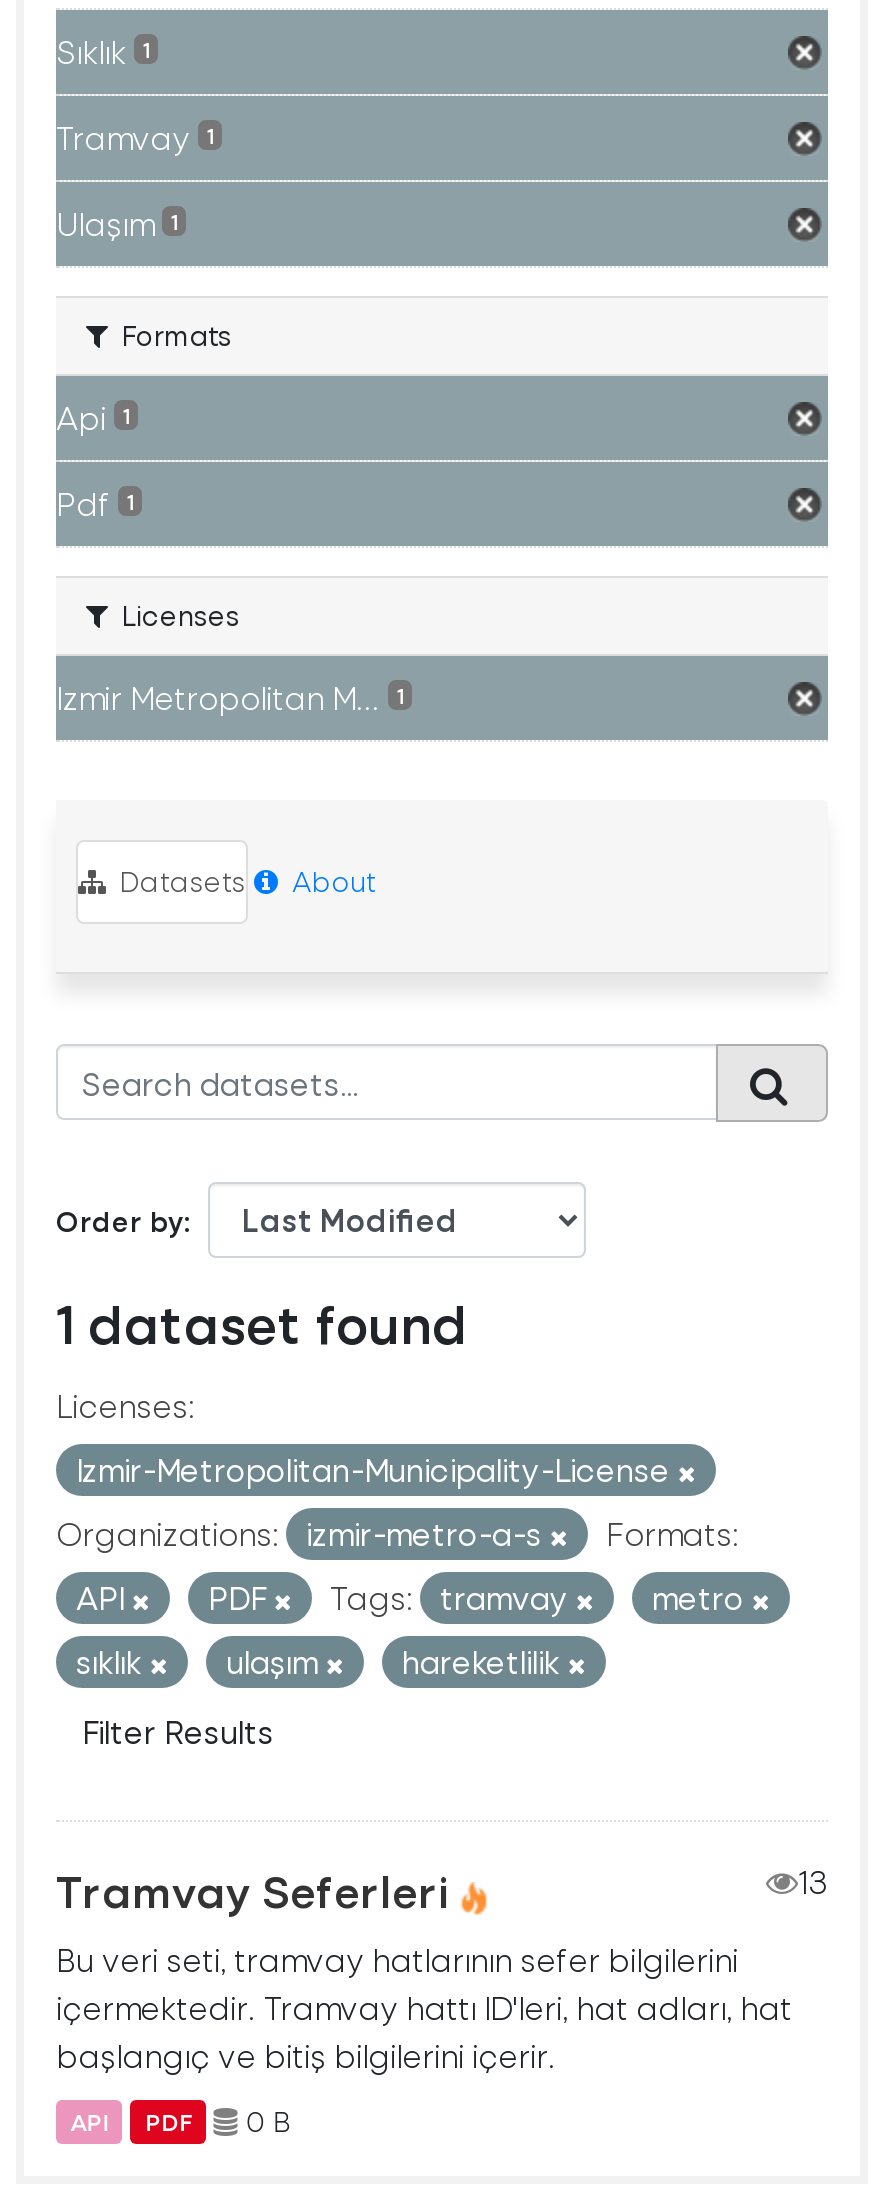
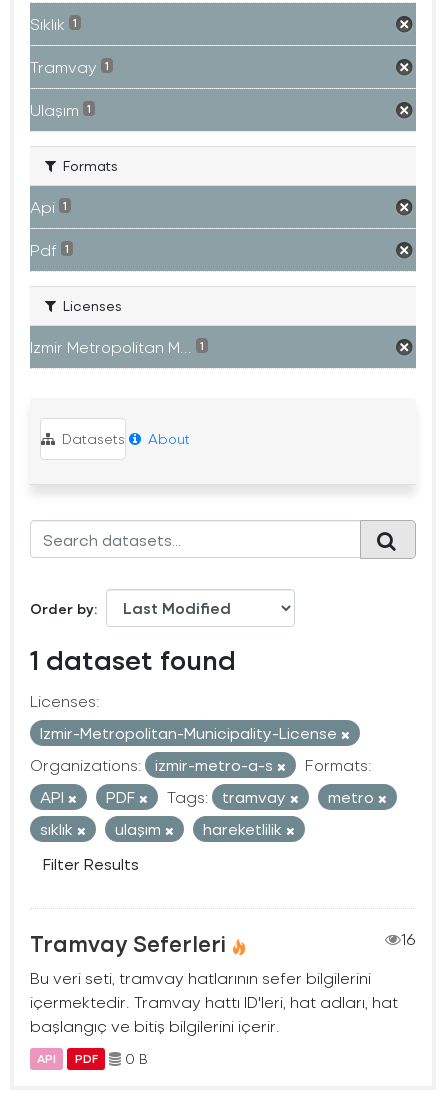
[798,1859,828,1901] 13 -> [401,928,416,949] 16

